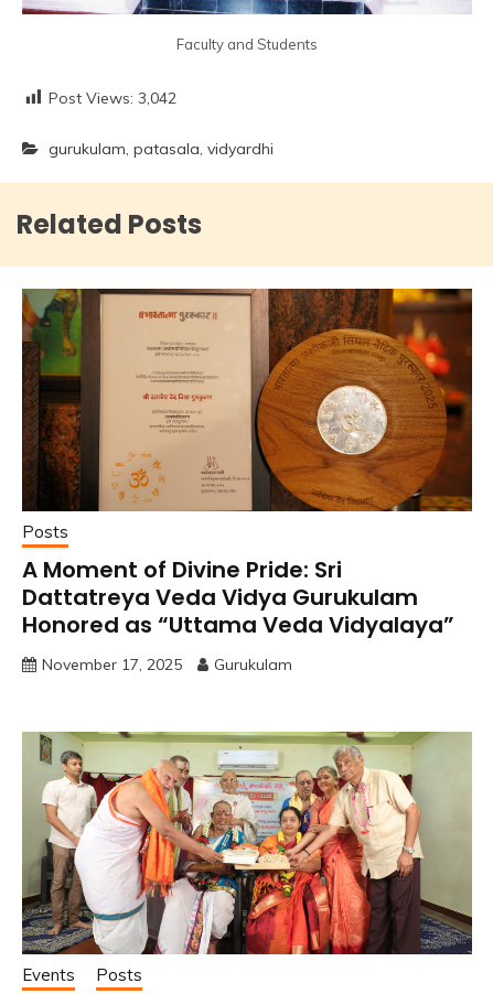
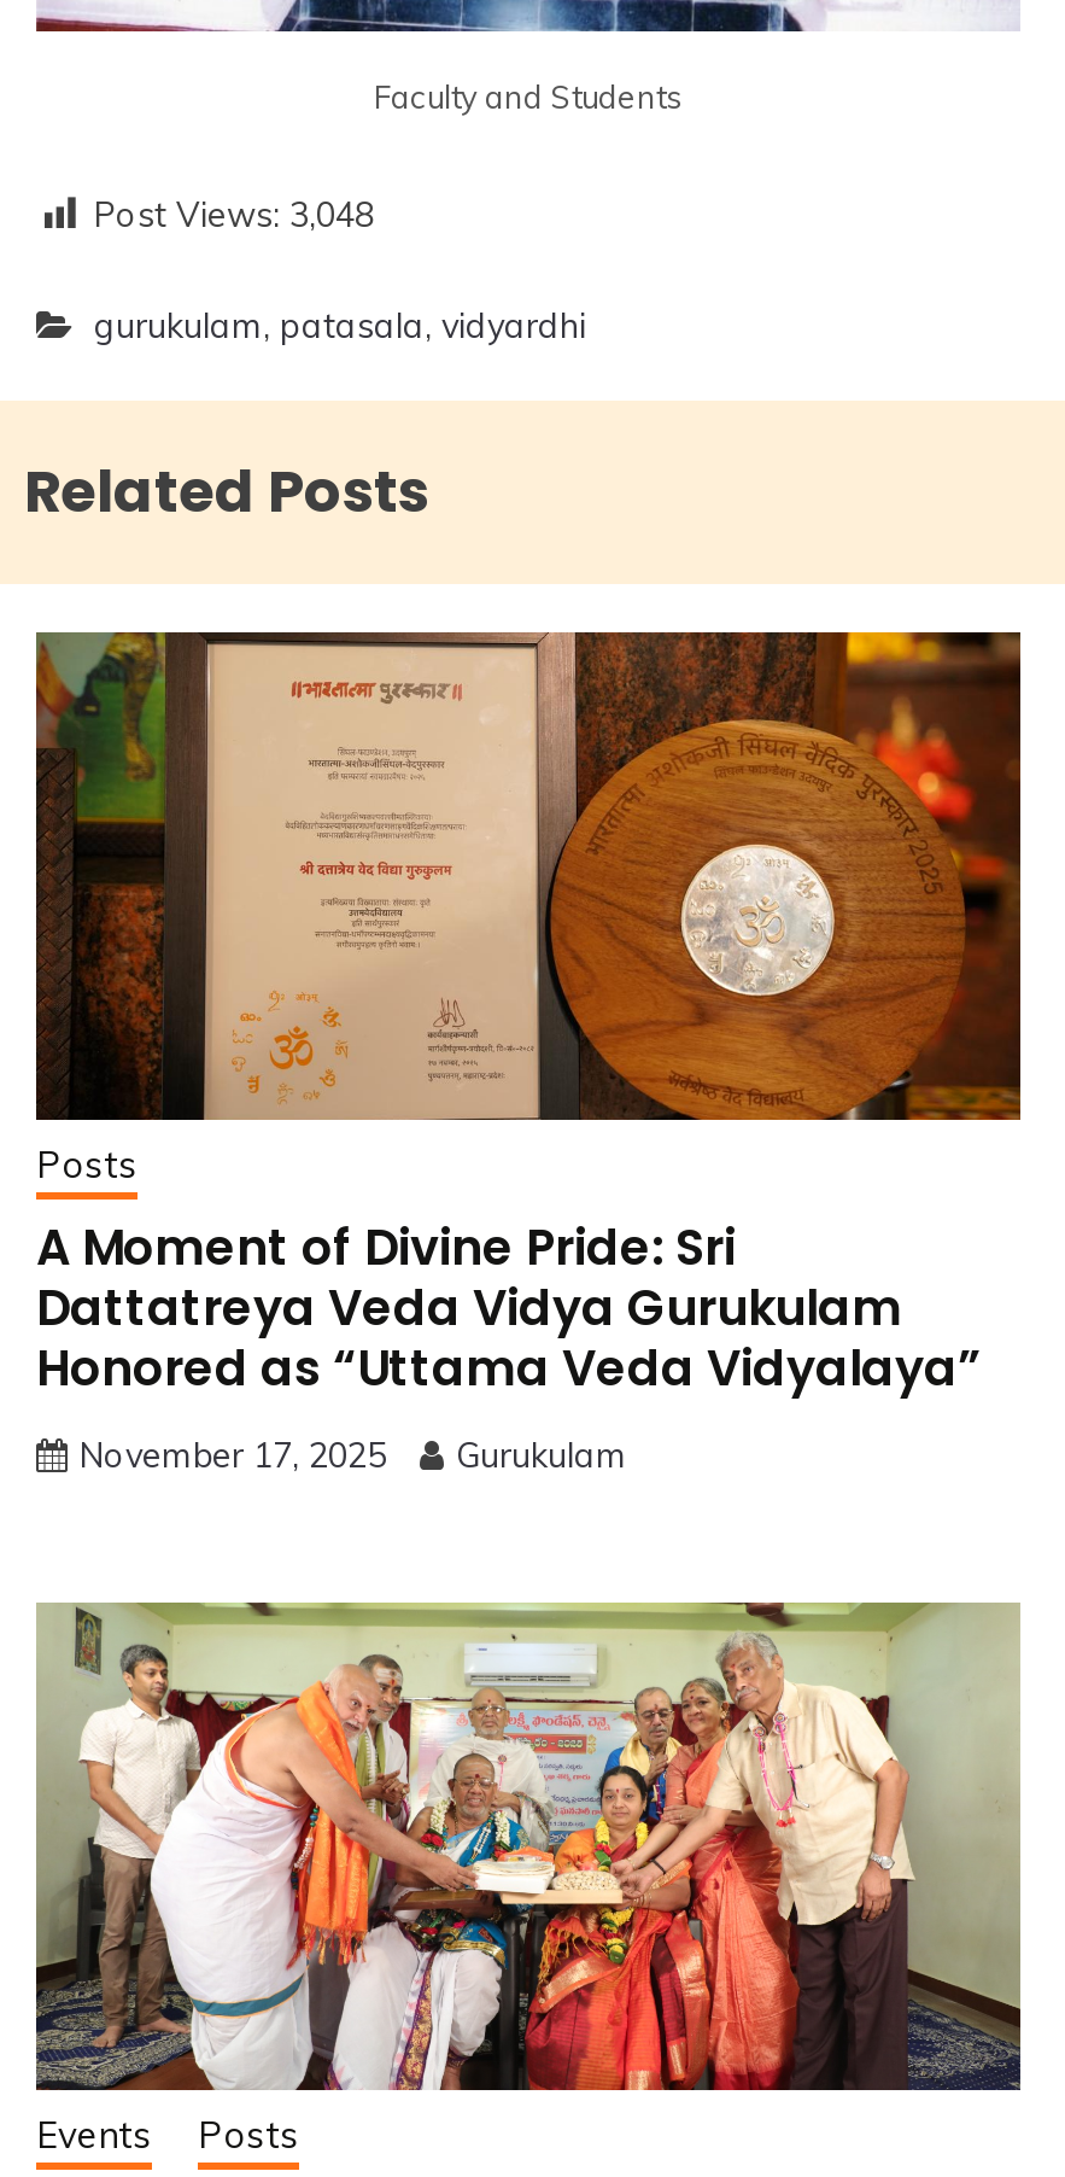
[49,88,176,108] Post Views: 3,042 -> [94,193,374,237] Post Views: 3,048

